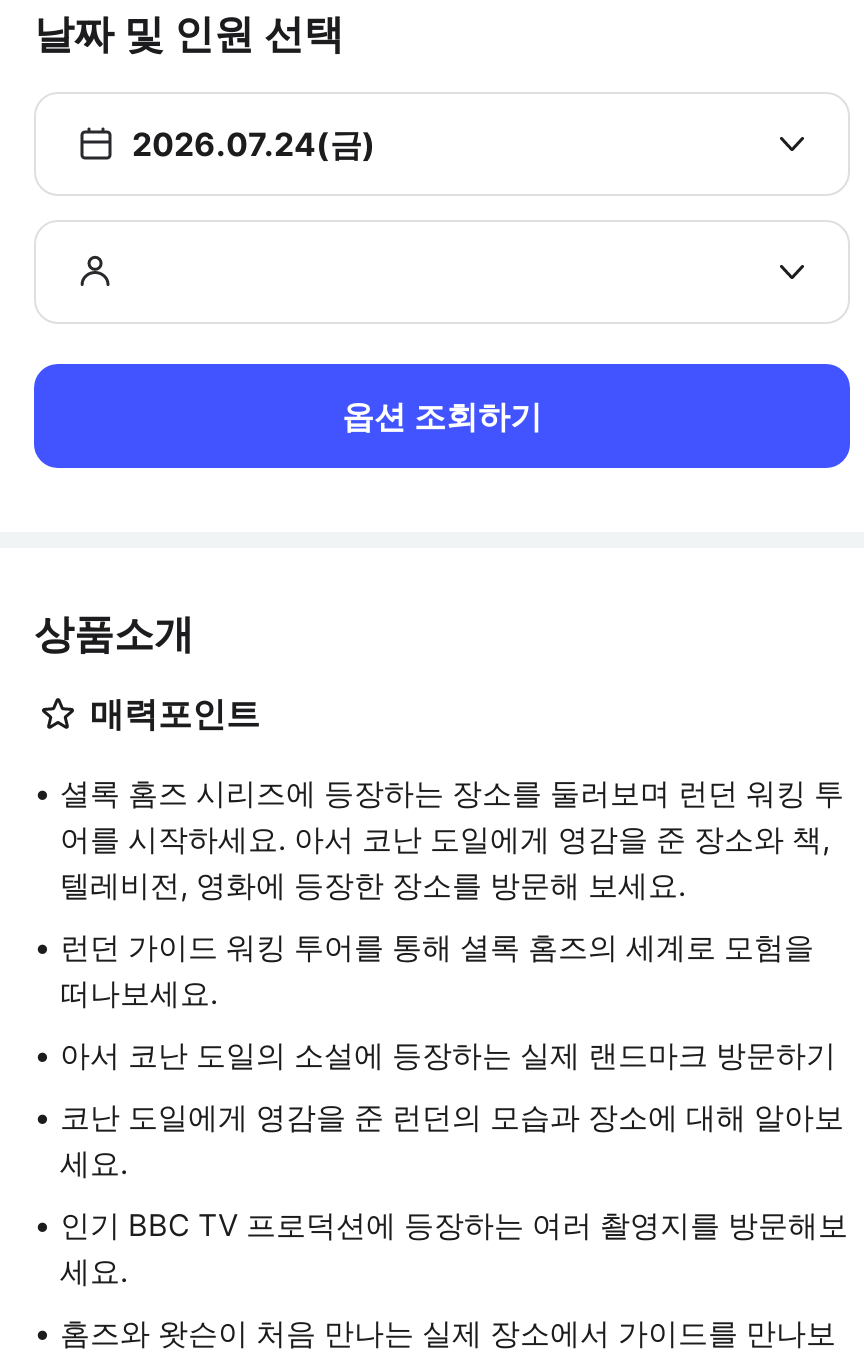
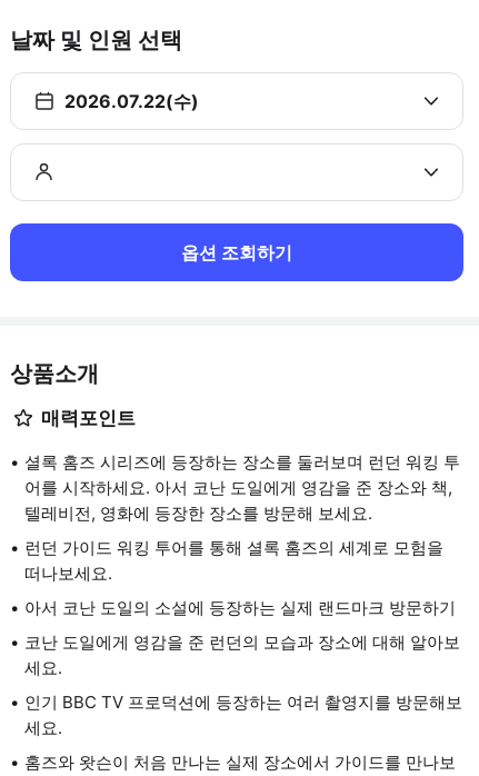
[132,124,376,164] 2026.07.24(금) -> [64,90,199,112] 2026.07.22(수)

